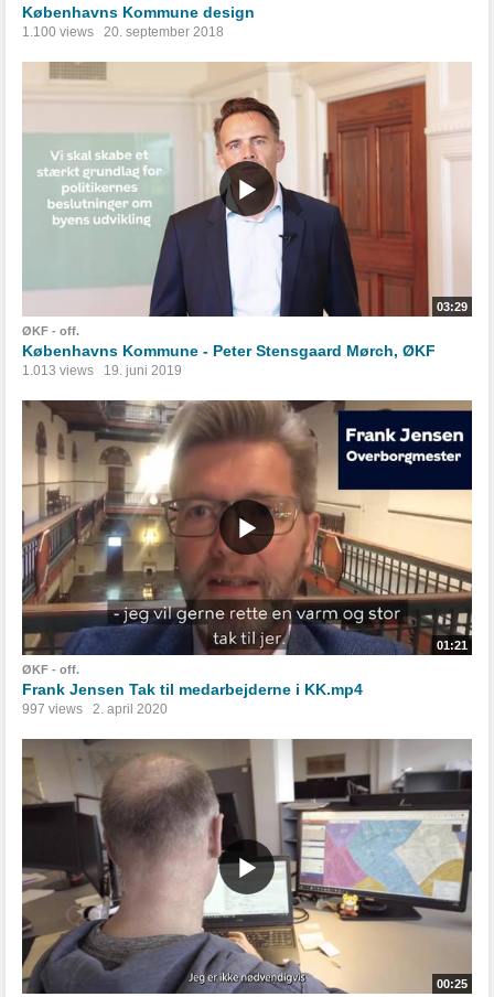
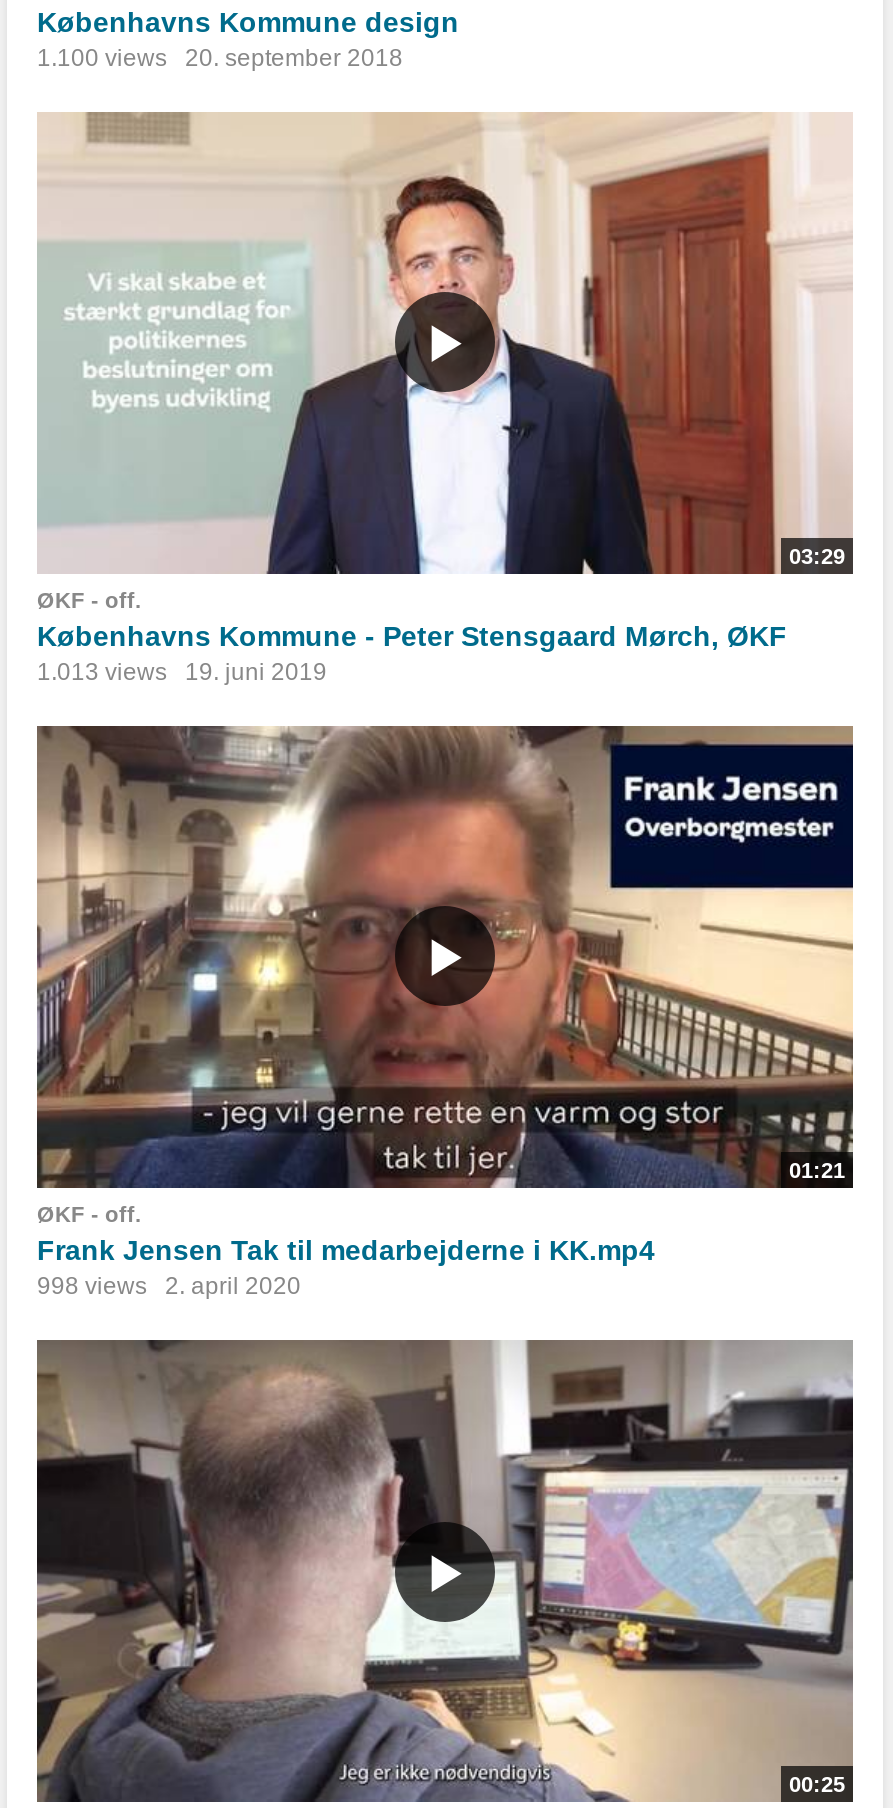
[22,701,168,717] 997 views 2. april 2020 -> [37,1272,301,1300] 998 views 2. april 2020

